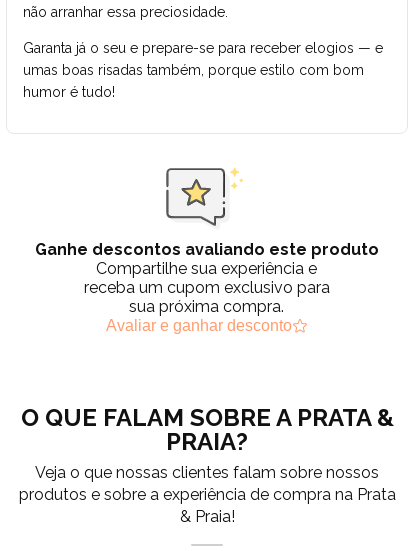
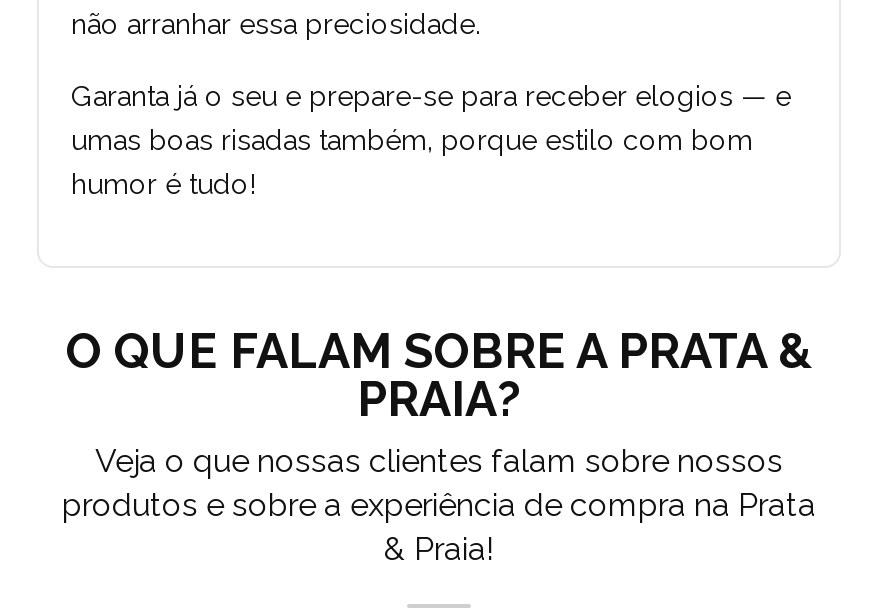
[34,167,378,334] [image] | Ganhe descontos avaliando este produto | Compartilhe sua experiência e | receba um cupom exclusivo para | sua próxima compra. | Avaliar e ganhar desconto -> none

